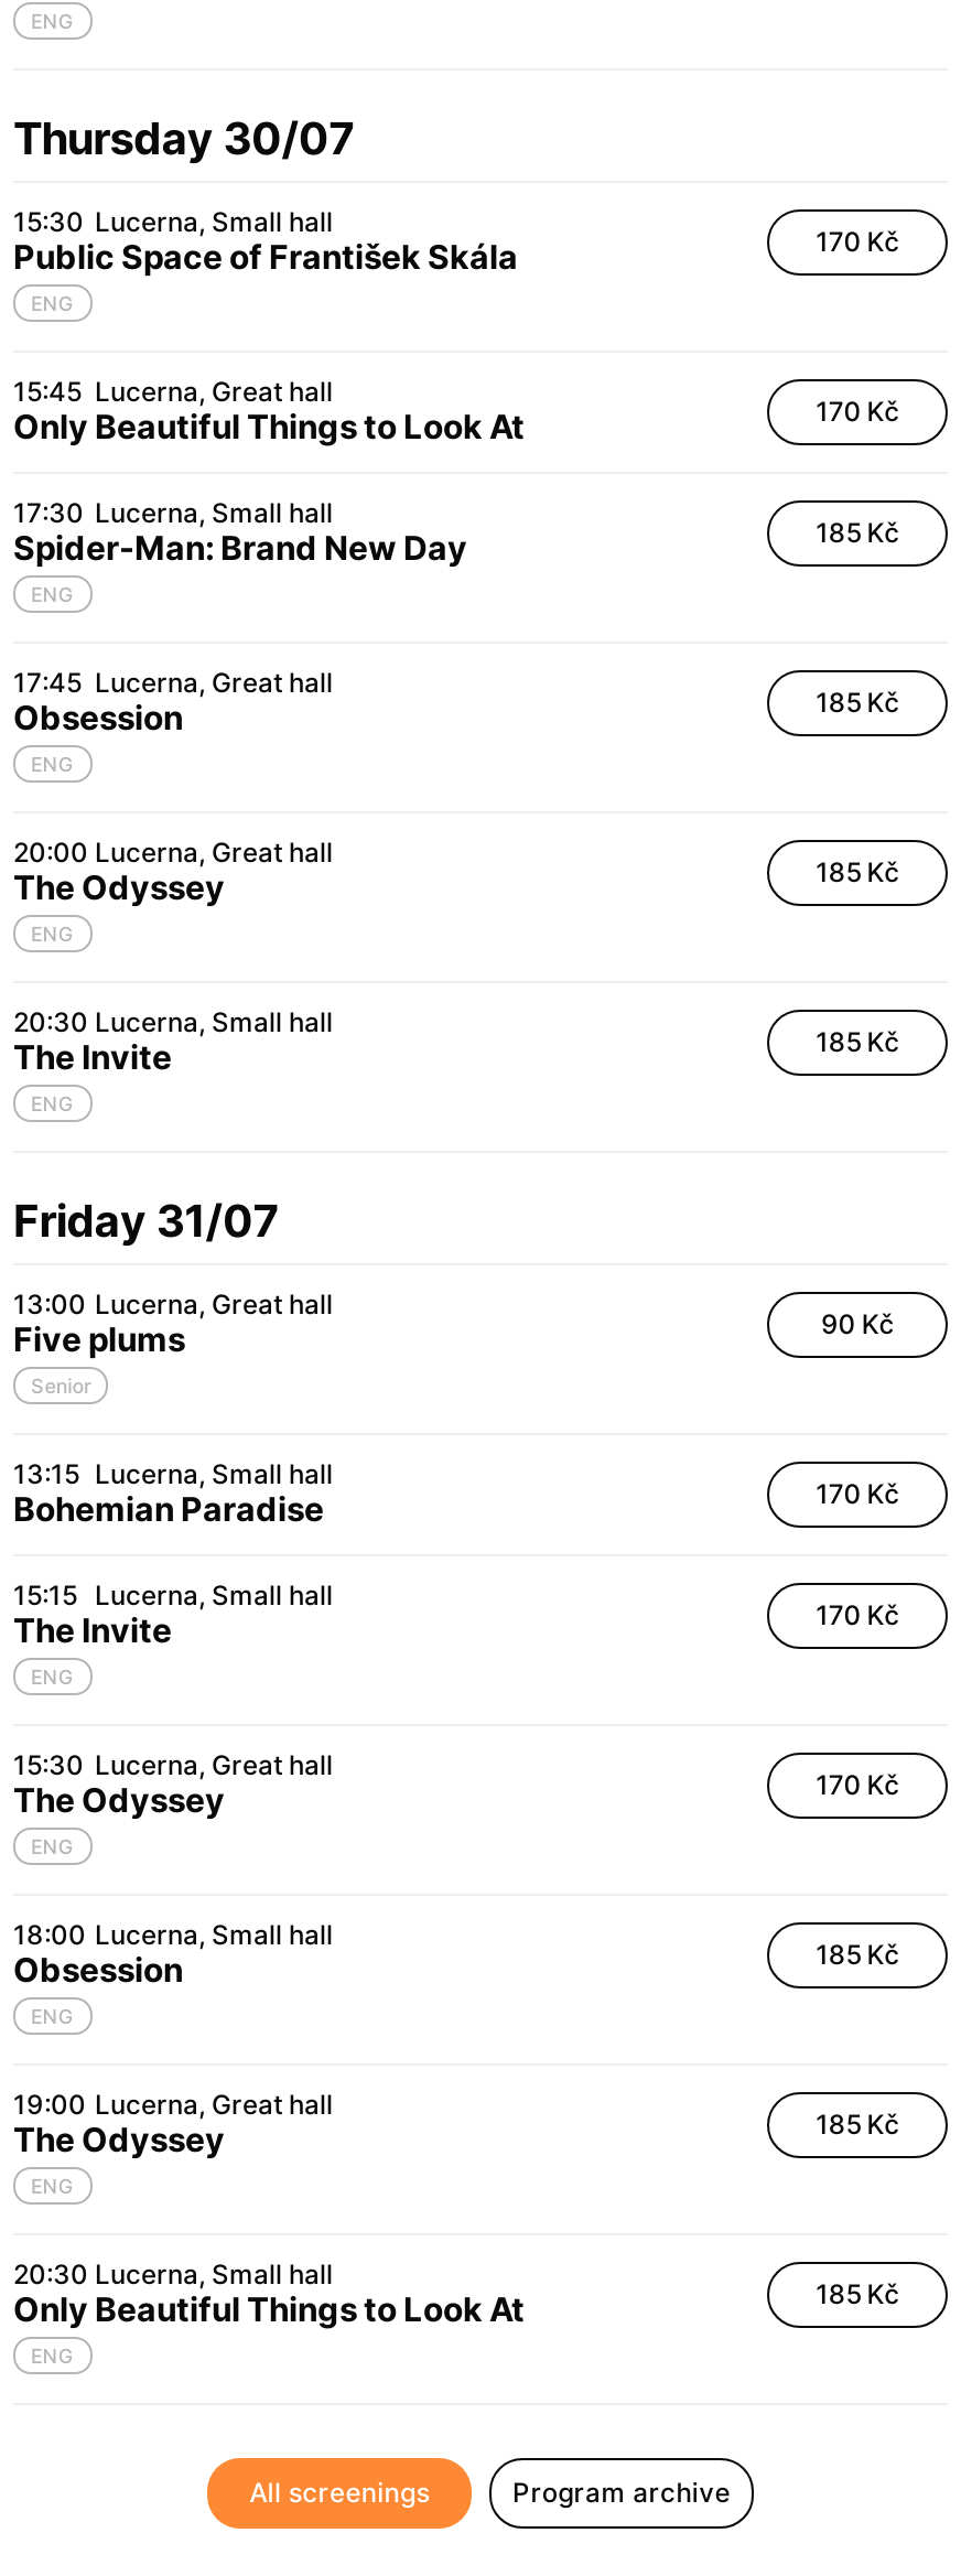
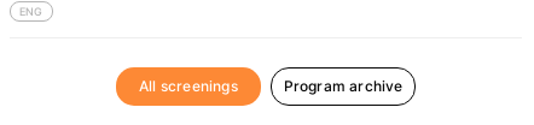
[13,112,518,315] Thursday 30/07 | 15:30 Lucerna Small hall | Public Space of František Skála | ENG -> none
[816,225,899,258] 170 Kč -> none
[13,375,899,606] 15:45 Lucerna Great hall | Only Beautiful Things to Look At | 170 Kč | 17:30 Lucerna Small hall | Spider-Man: Brand New Day | ENG -> none
[816,516,899,549] 185 Kč -> none
[13,666,333,776] 17:45 Lucerna Great hall | Obsession | ENG -> none
[816,686,899,719] 185 Kč -> none
[13,836,333,946] 20:00 Lucerna Great hall | The Odyssey | ENG -> none
[816,855,899,888] 185 Kč -> none
[13,1005,333,1115] 20:30 Lucerna Small hall | The Invite | ENG -> none
[816,1025,899,1058] 185 Kč -> none
[13,1195,333,1398] Friday 31/07 | 13:00 Lucerna Great hall | Five plums | Senior -> none
[821,1307,894,1340] 90 Kč -> none
[13,1457,899,1689] 13:15 Lucerna Small hall | Bohemian Paradise | 170 Kč | 15:15 Lucerna Small hall | The Invite | ENG -> none
[816,1598,899,1631] 170 Kč -> none
[13,1748,333,1858] 15:30 Lucerna Great hall | The Odyssey | ENG -> none
[816,1768,899,1801] 170 Kč -> none
[13,1918,333,2028] 18:00 Lucerna Small hall | Obsession | ENG -> none
[816,1938,899,1971] 185 Kč -> none
[13,2088,333,2198] 19:00 Lucerna Great hall | The Odyssey | ENG -> none
[816,2108,899,2141] 185 Kč -> none
[13,2257,525,2368] 20:30 Lucerna Small hall | Only Beautiful Things to Look At | ENG -> none
[816,2277,899,2310] 185 Kč -> none

